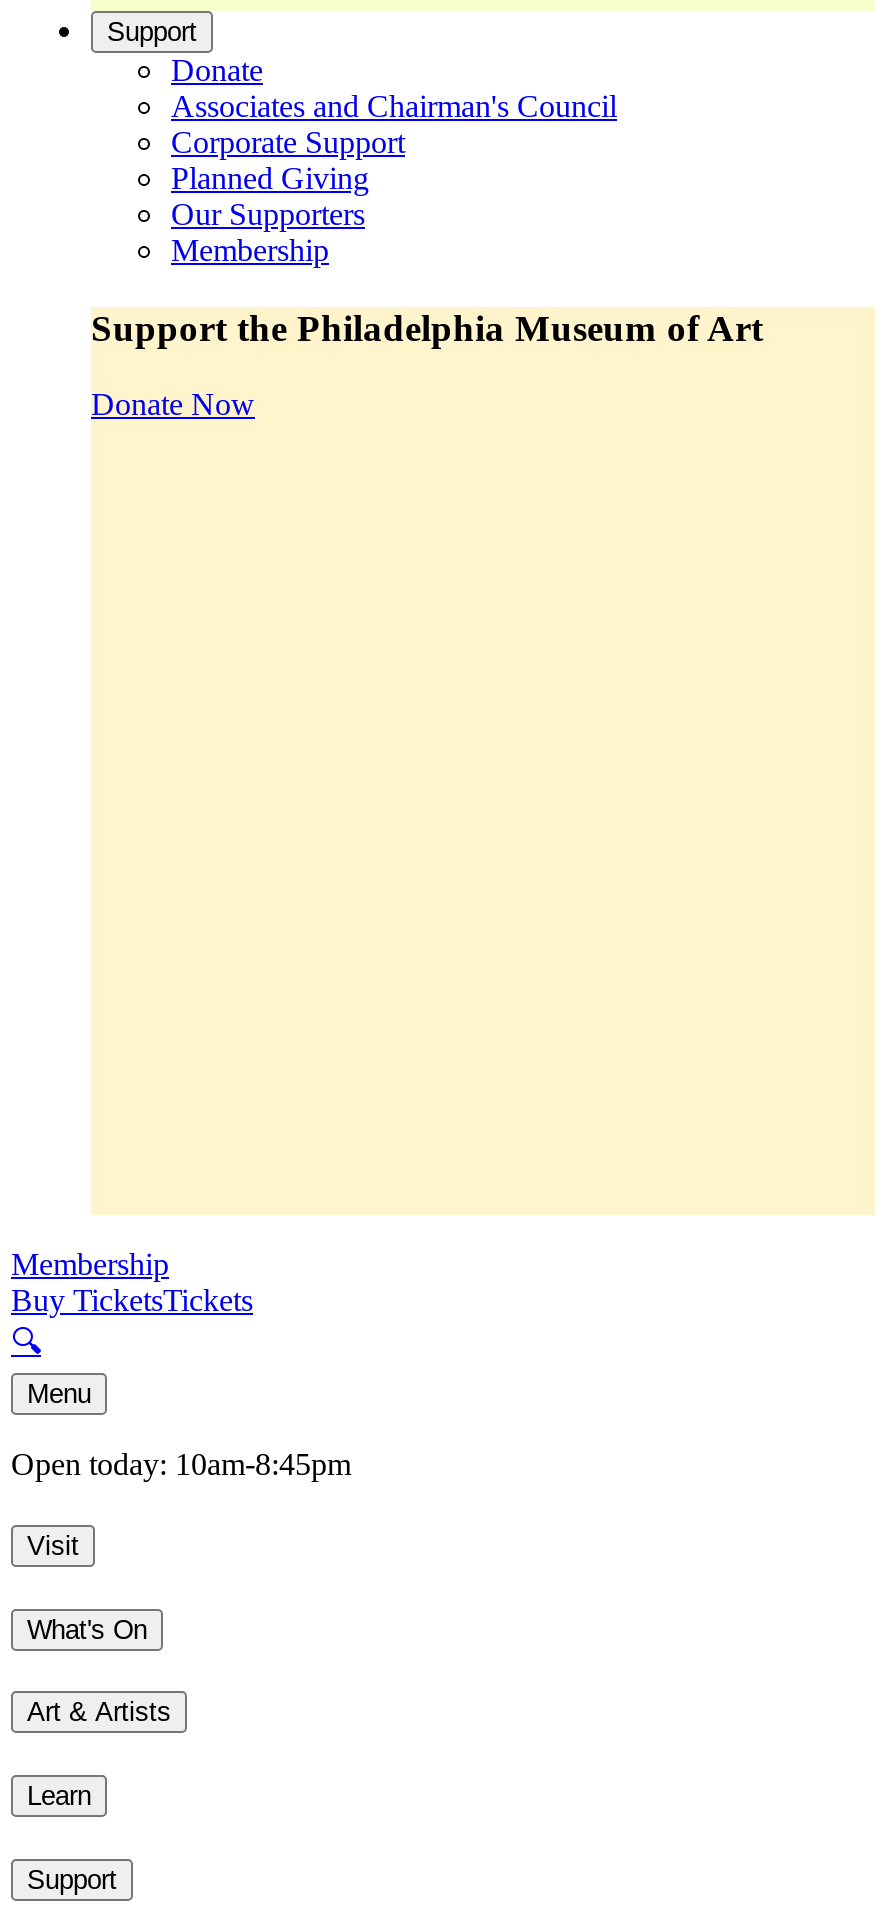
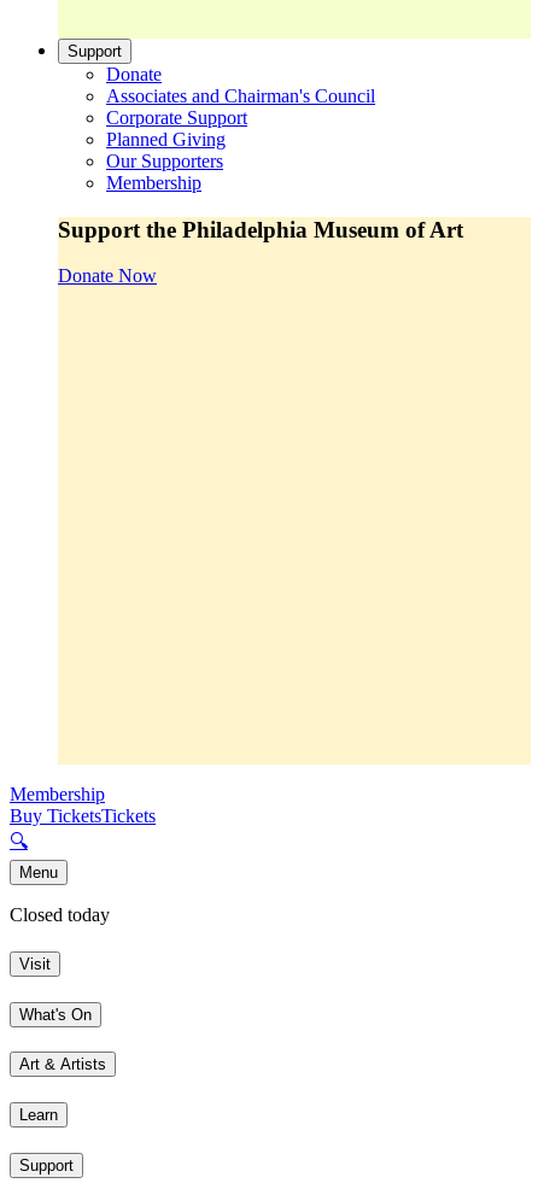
[11,1448,351,1482] Open today: 10am-8:45pm -> [10,905,110,925] Closed today

